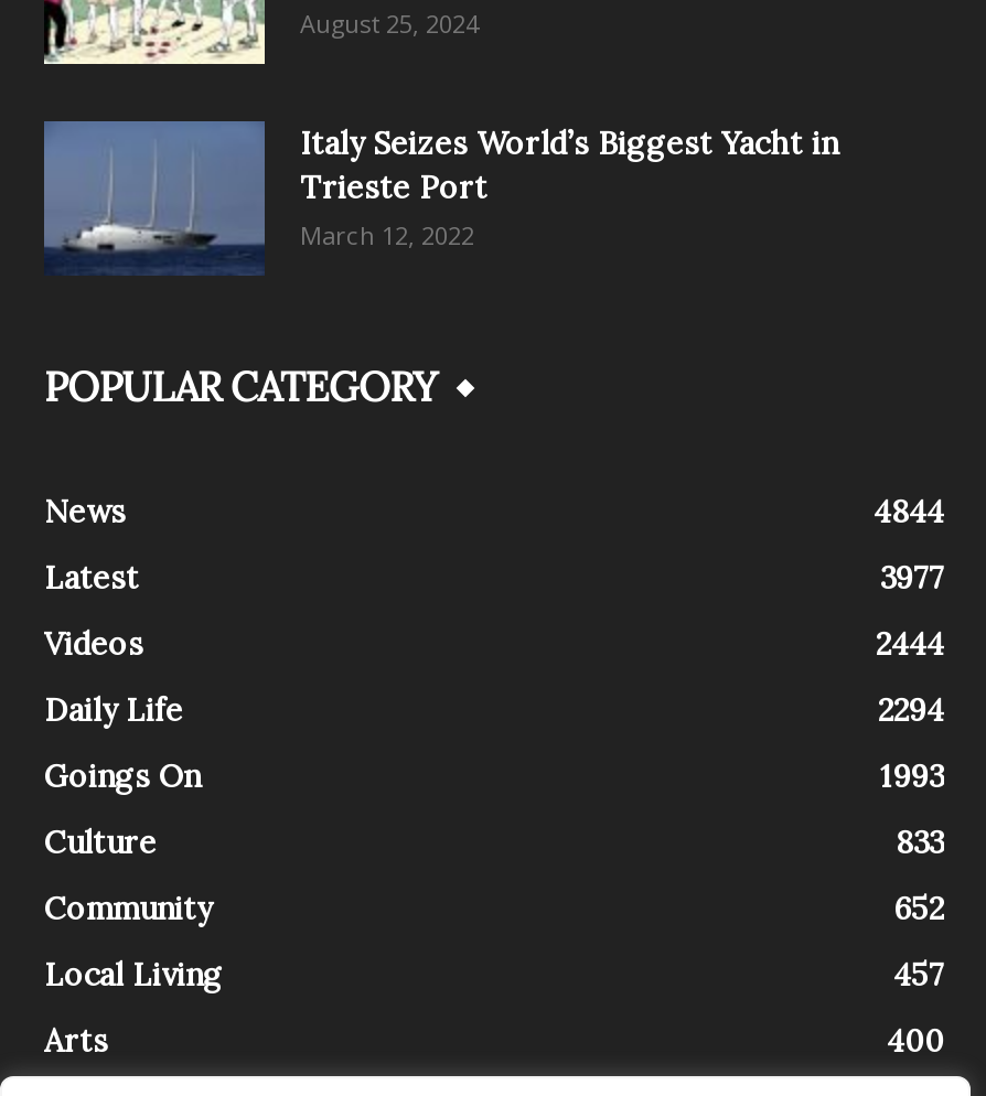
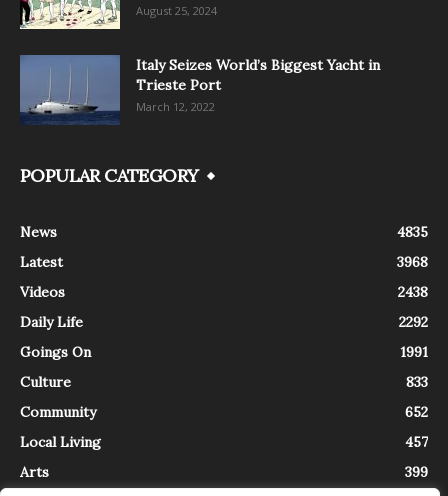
[874,491,944,531] 4844 -> [397,223,428,241] 4835
[880,557,944,597] 3977 -> [397,253,428,271] 3968
[876,623,944,663] 2444 -> [398,283,428,301] 2438
[878,690,944,729] 2294 -> [399,313,428,331] 2292
[880,756,944,795] 1993 -> [400,343,428,361] 1991
[887,1020,944,1060] 400 -> [405,463,428,481] 399

